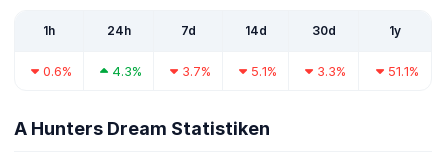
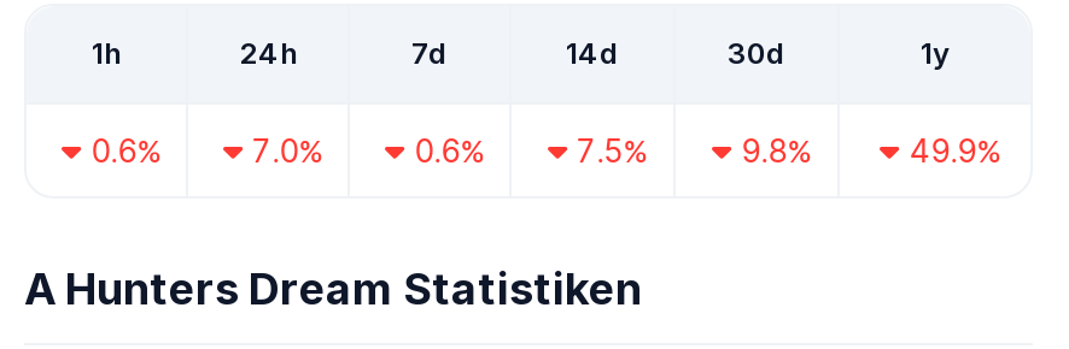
[112,63,142,79] 4.3% -> [252,131,322,170] 7.0%
[182,63,211,79] 3.7% -> [414,131,484,170] 0.6%
[251,63,277,79] 5.1% -> [577,131,647,170] 7.5%
[317,63,346,79] 3.3% -> [741,131,811,170] 9.8%
[388,63,419,79] 51.1% -> [909,131,1000,170] 49.9%

